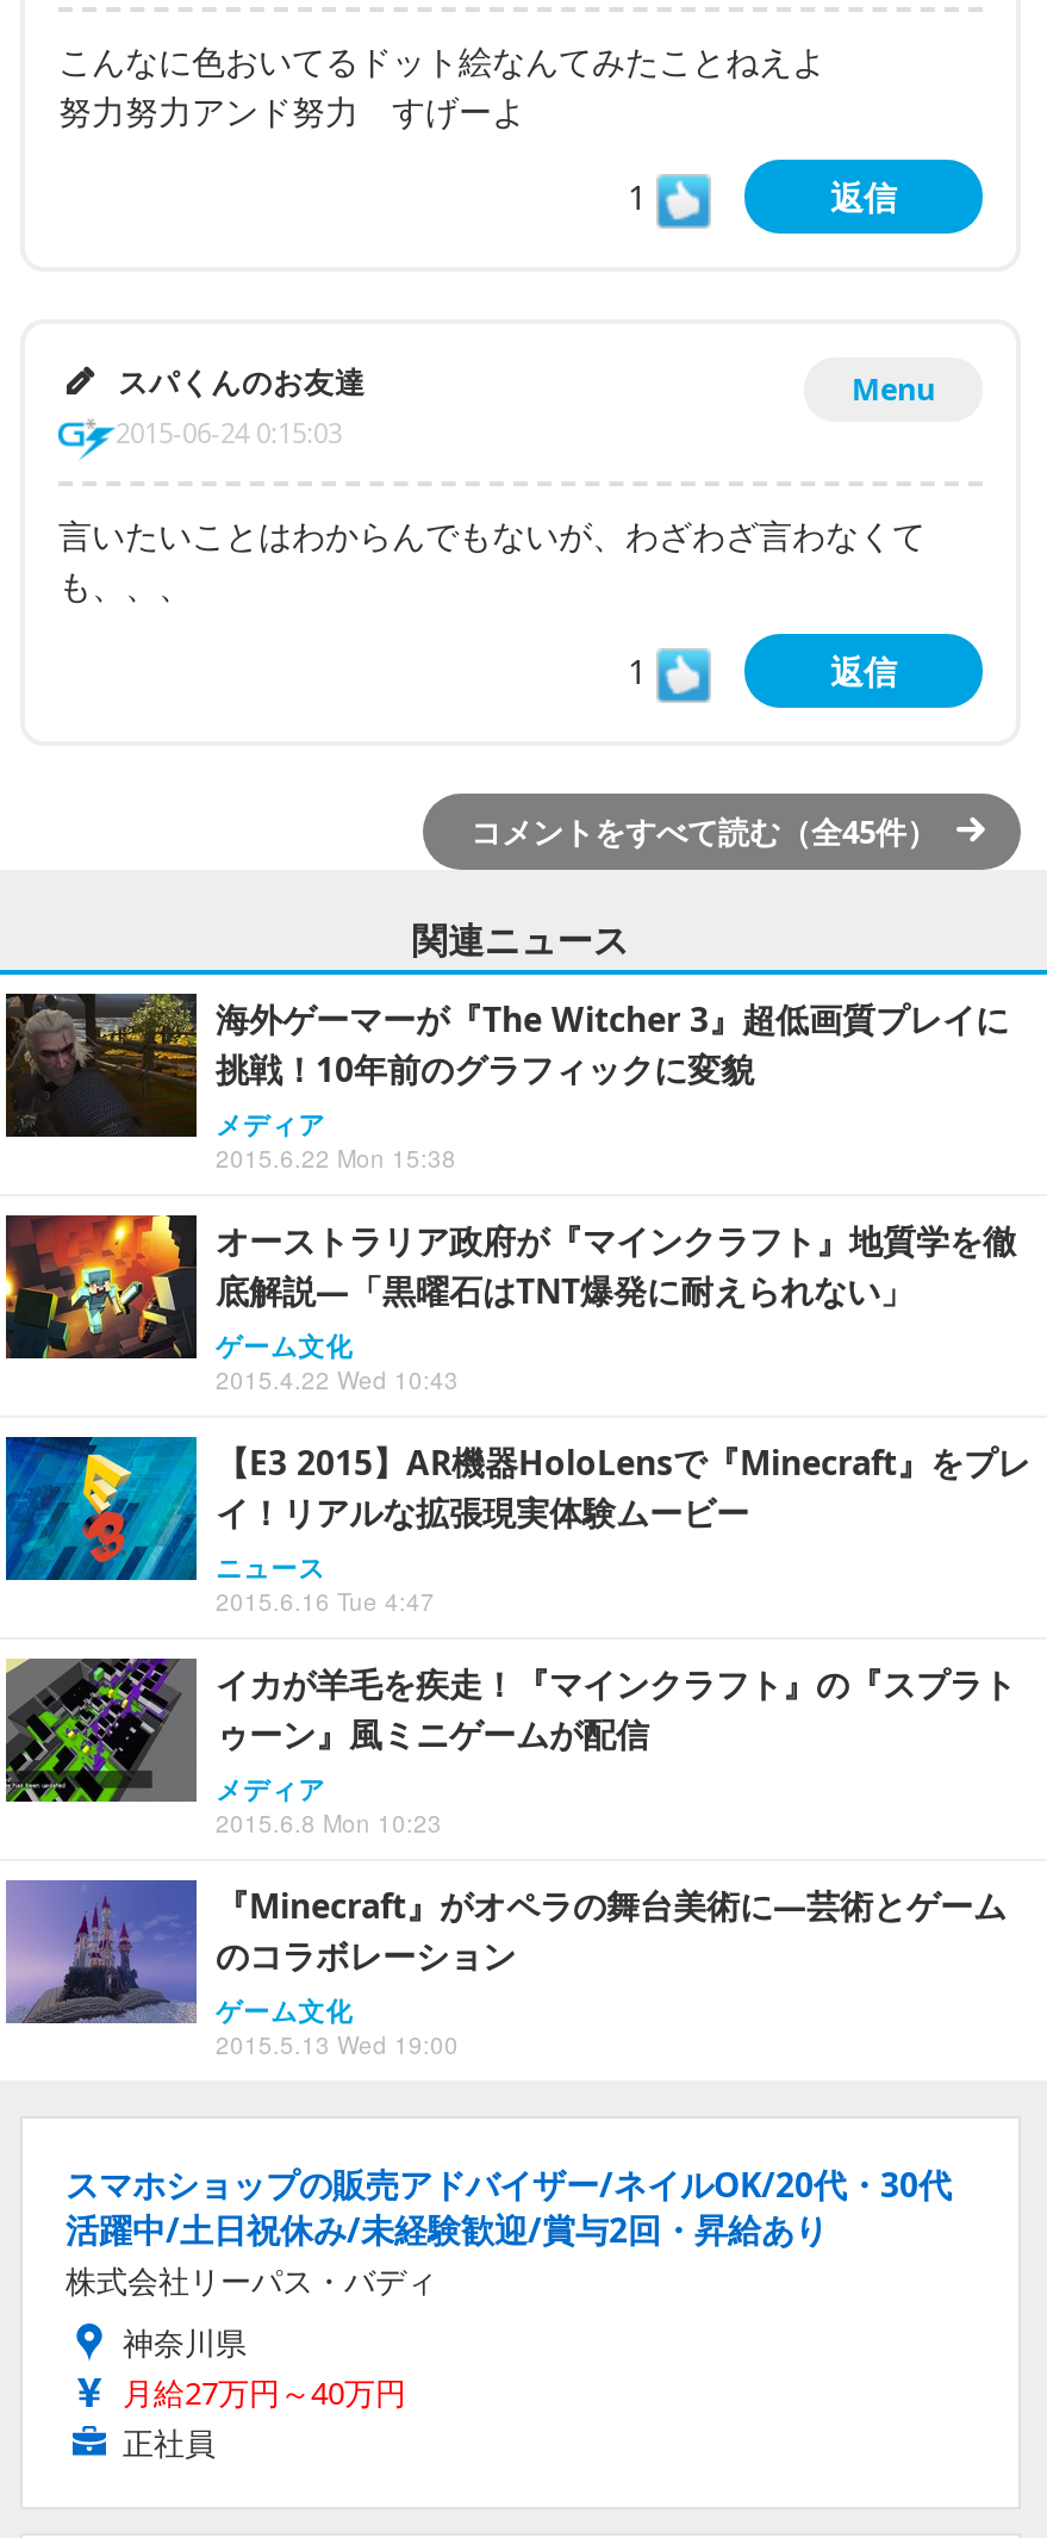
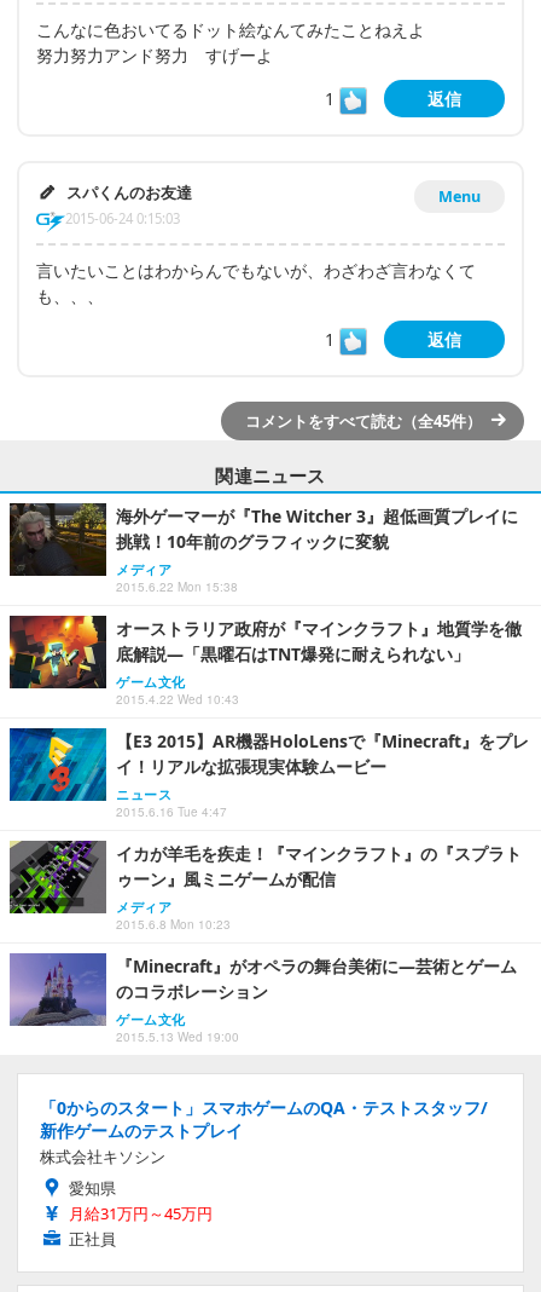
[66,2162,952,2415] スマホショップの販売アドバイザー/ネイルOK/20代・30代 | 活躍中/土日祝休み/未経験歓迎/賞与2回・昇給あり | 株式会社リーパス・バディ | 神奈川県 | 月給27万円～40万円 -> [40,1096,488,1225] 「0からのスタート」スマホゲームのQA・テストスタッフ/ | 新作ゲームのテストプレイ | 株式会社キソシン | 愛知県 | 月給31万円～45万円

